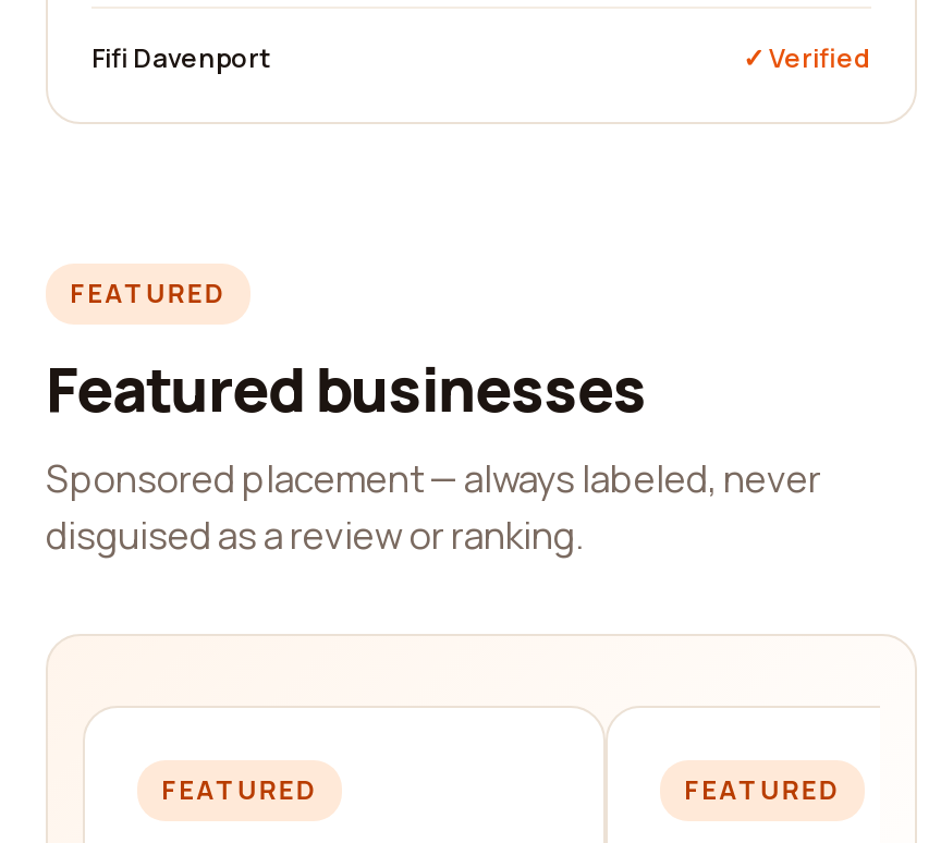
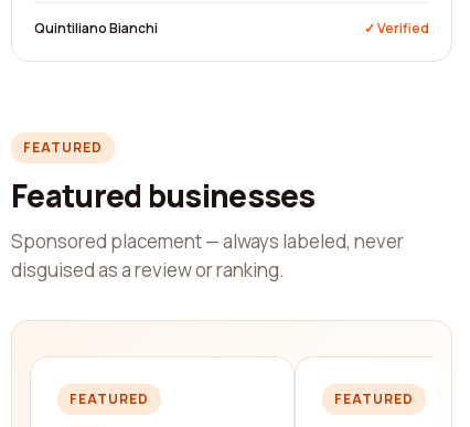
[91,39,270,76] Fifi Davenport -> [34,19,158,38] Quintiliano Bianchi

